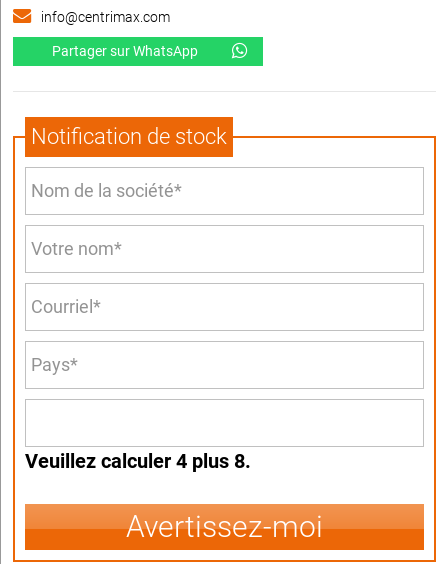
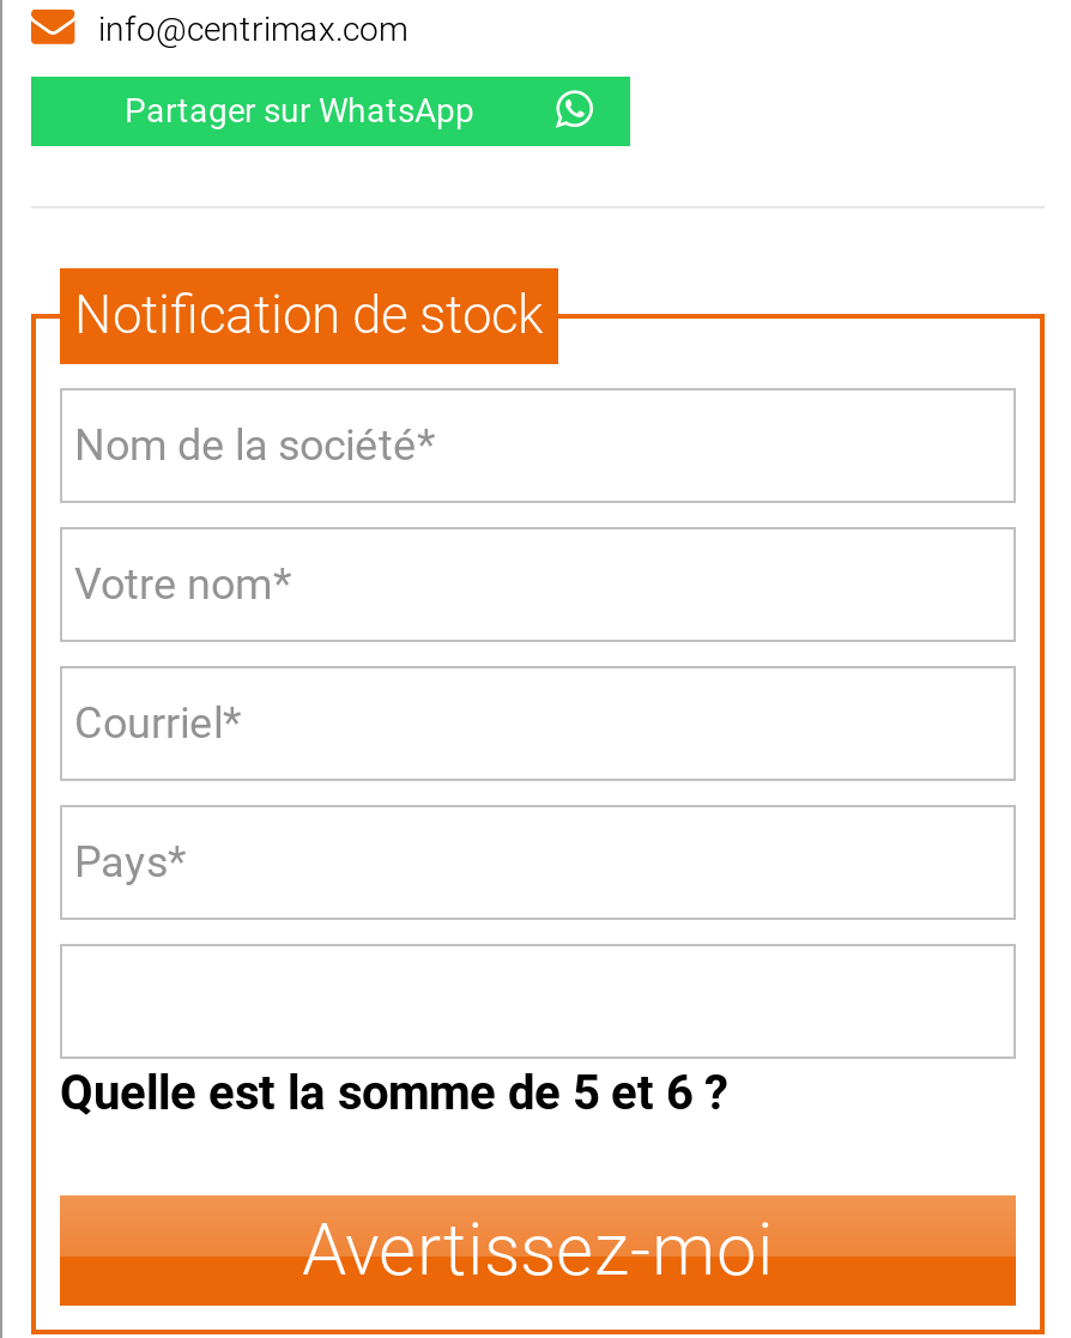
[25,449,251,473] Veuillez calculer 4 plus 8. -> [60,1065,728,1122] Quelle est la somme de 5 et 6 ?

